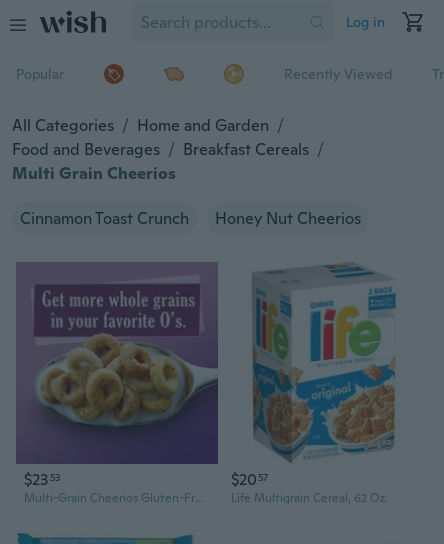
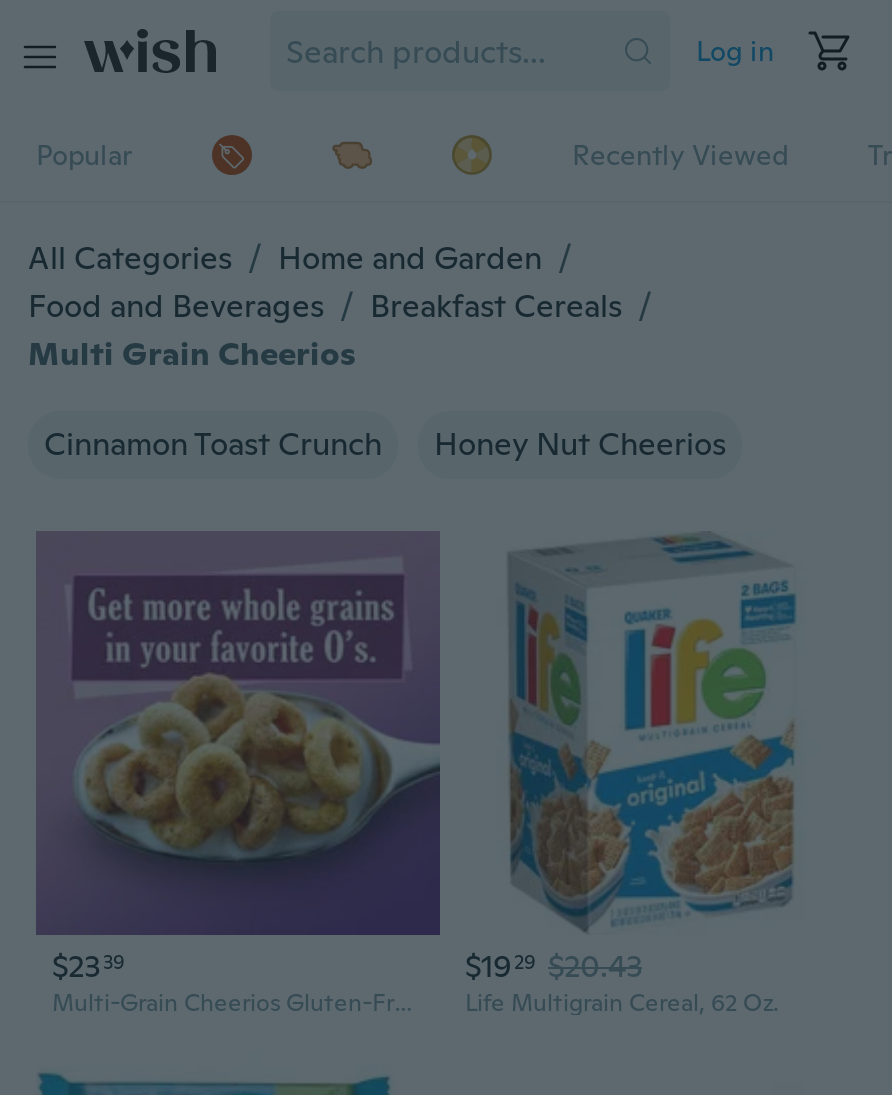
[24,468,59,489] $23 53 -> [52,944,125,986] $23 39
[230,468,268,489] $20 57 -> [465,944,642,986] $19 29 $20.43

